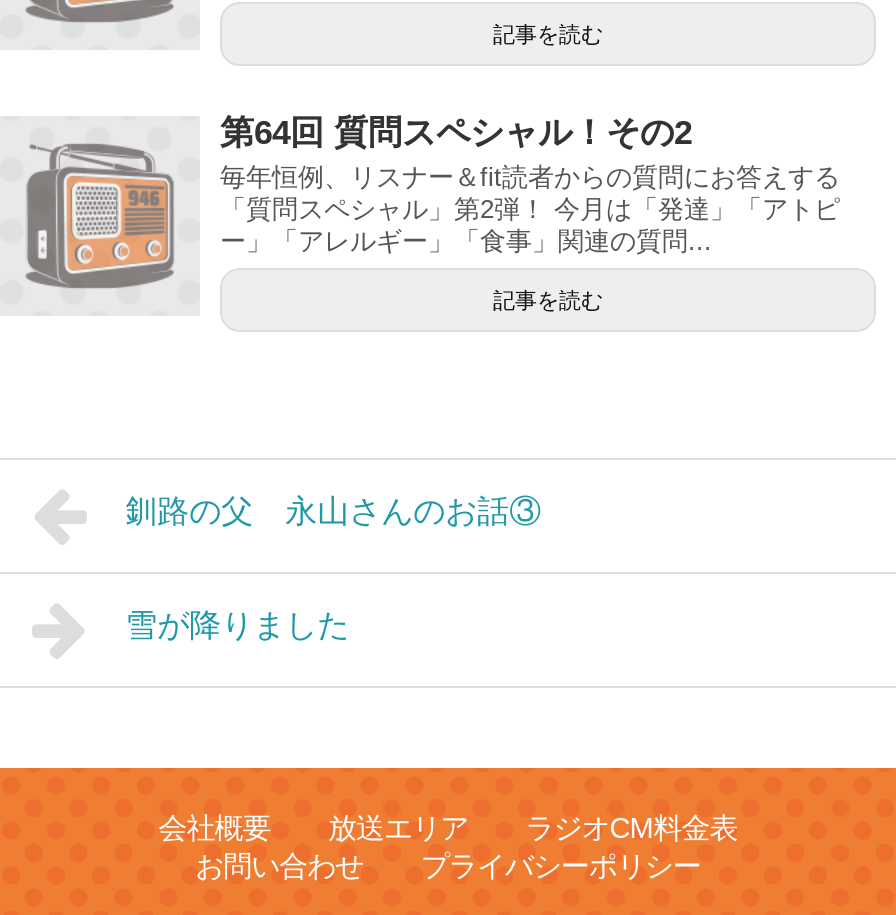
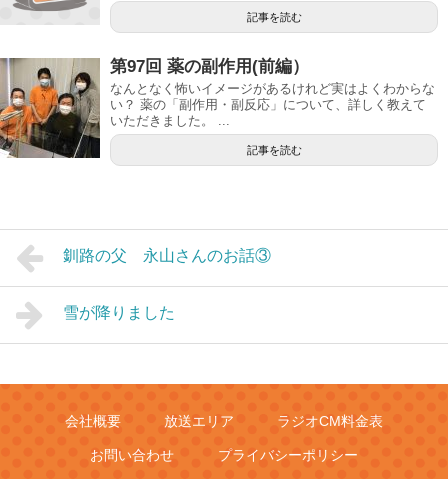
[6,114,840,316] [image] | 第64回 質問スペシャル！その2 | 毎年恒例、リスナー＆fit読者からの質問にお答えする | 「質問スペシャル」第2弾！ 今月は「発達」「アトピ | ー」「アレルギー」「食事」関連の質問... -> [3,57,435,159] [image] | 第97回 薬の副作用(前編） | なんとなく怖いイメージがあるけれど実はよくわからな | い？ 薬の「副作用・副反応」について、詳しく教えて | いただきました。 ...

